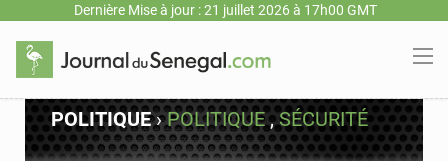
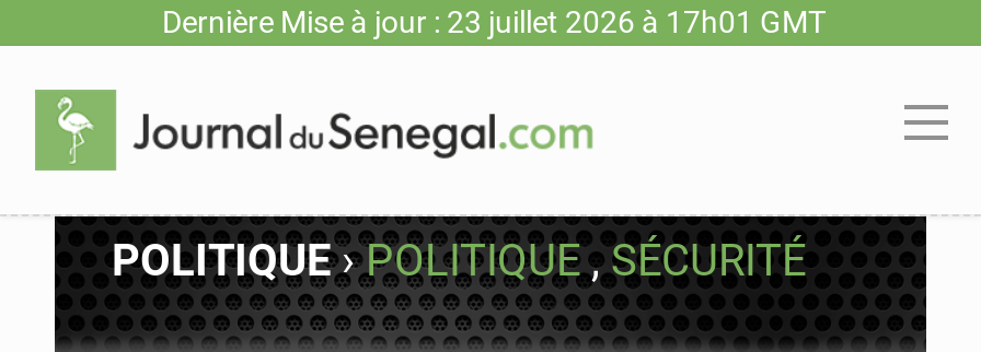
[71,2,377,18] Dernière Mise à jour : 21 juillet 2026 à 17h00 GMT -> [155,4,826,39] Dernière Mise à jour : 23 juillet 2026 à 17h01 GMT

